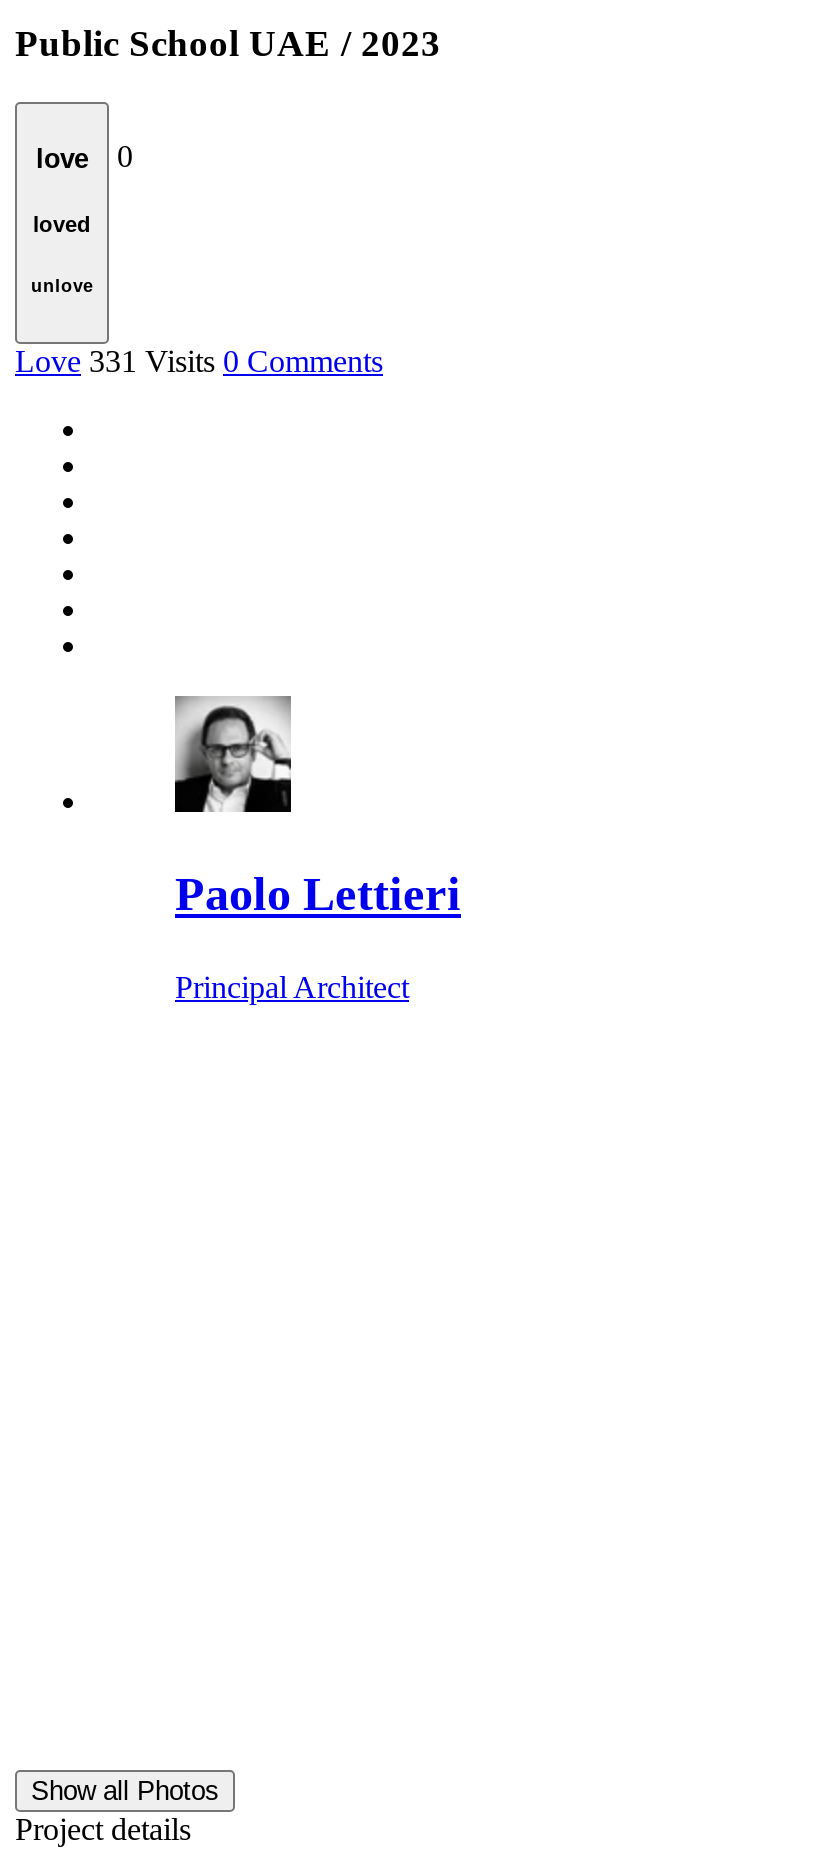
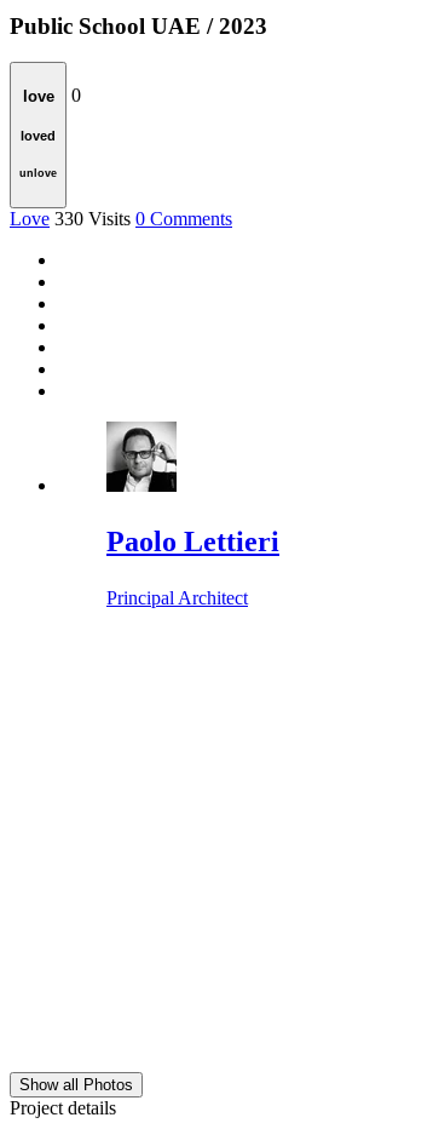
[15,344,383,378] Love 331 Visits 0 Comments -> [10,209,232,229] Love 330 Visits 0 Comments

